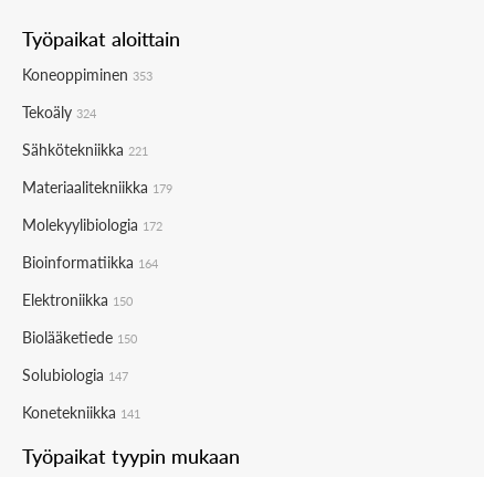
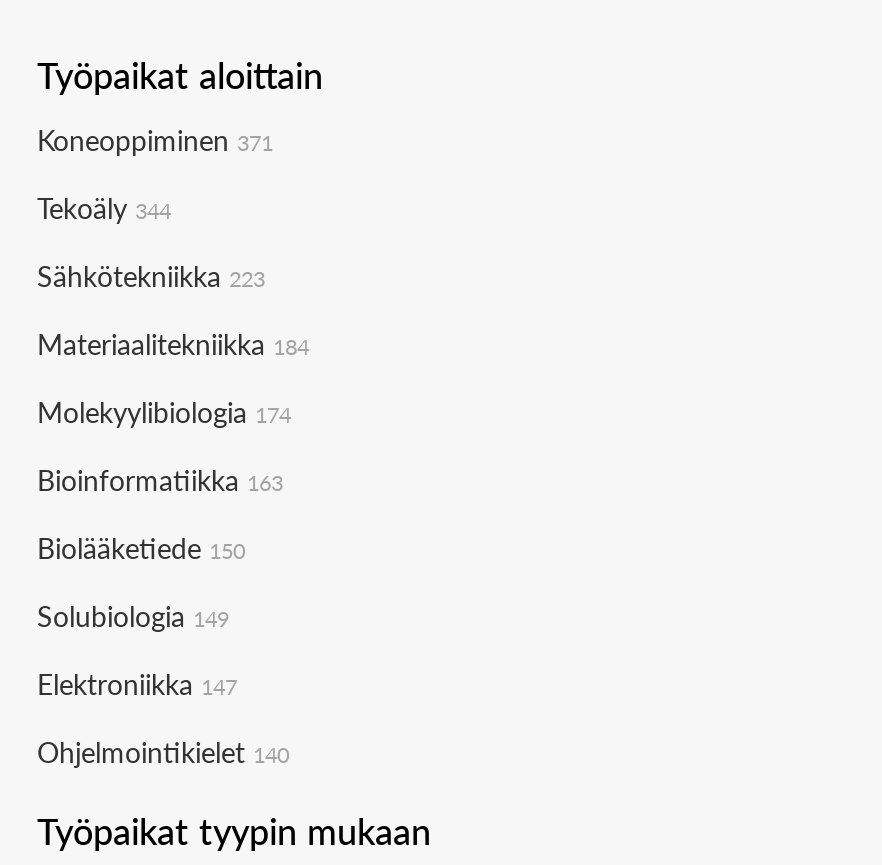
[22,63,172,310] Koneoppiminen 353 | Tekoäly 324 | Sähkötekniikka 221 | Materiaalitekniikka 179 | Molekyylibiologia 172 | Bioinformatiikka 164 | Elektroniikka 150 -> [37,119,309,499] Koneoppiminen 371 | Tekoäly 344 | Sähkötekniikka 223 | Materiaalitekniikka 184 | Molekyylibiologia 174 | Bioinformatiikka 163
moved [22,326,137,348] -> [37,527,245,567]: Biolääketiede 150
[22,363,140,423] Solubiologia 147 | Konetekniikka 141 -> [37,595,289,771] Solubiologia 149 | Elektroniikka 147 | Ohjelmointikielet 140

